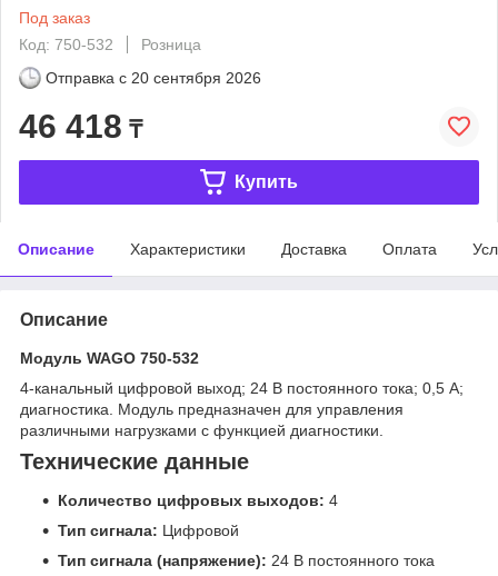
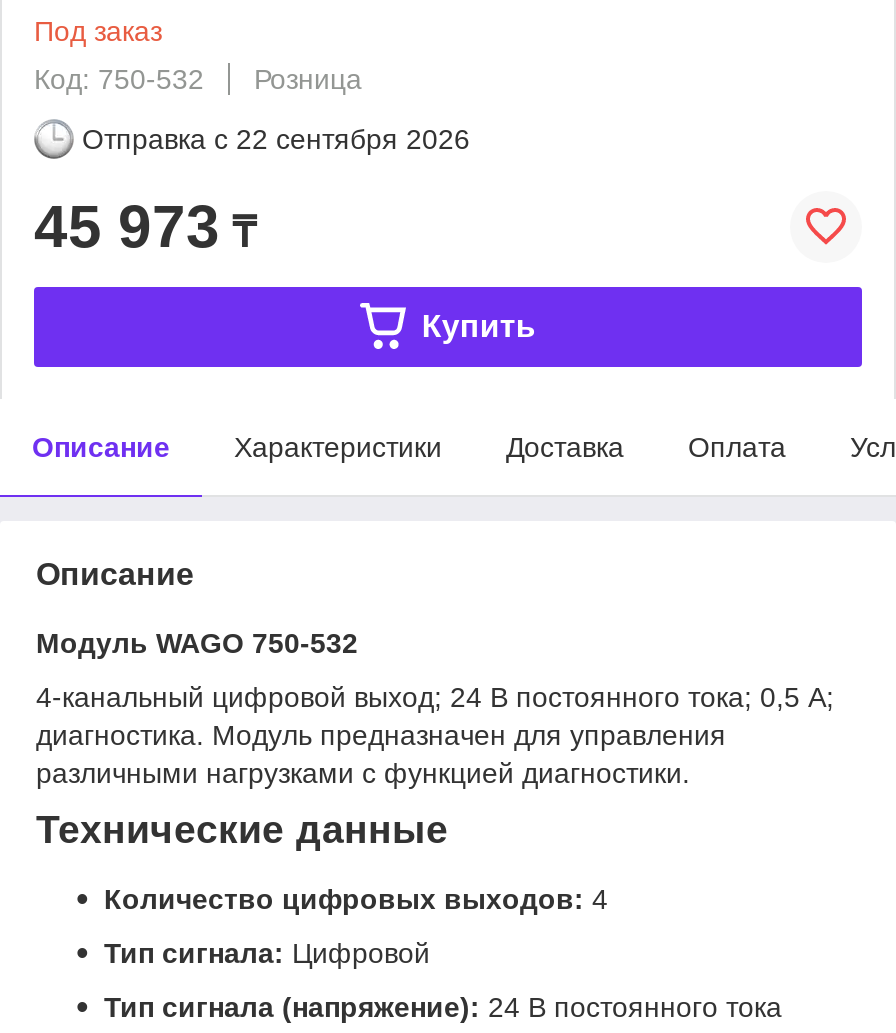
[46,69,261,87] Отправка с 20 сентября 2026 -> [82,123,470,155] Отправка с 22 сентября 2026
[19,108,142,144] 46 418 ₸ -> [34,193,256,259] 45 973 ₸

